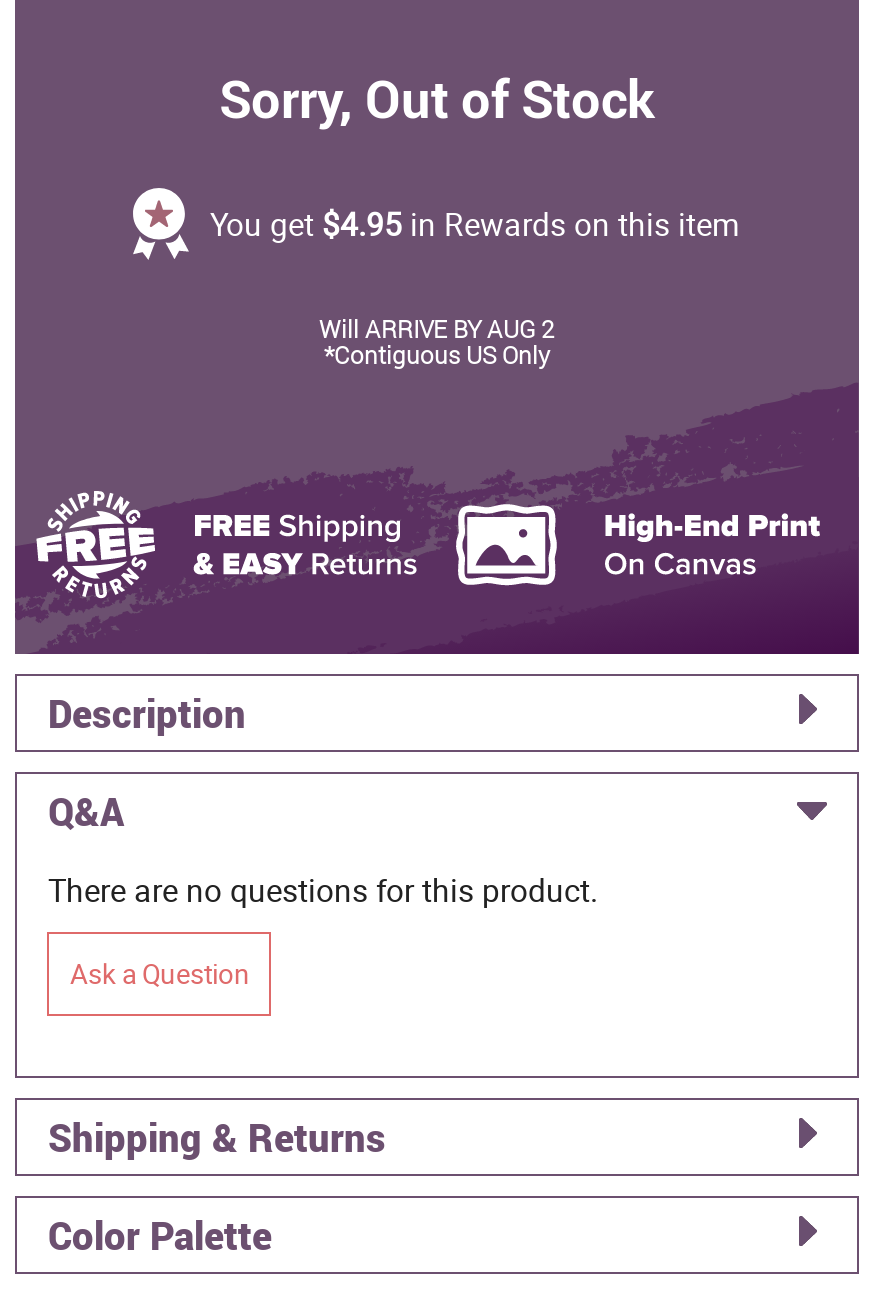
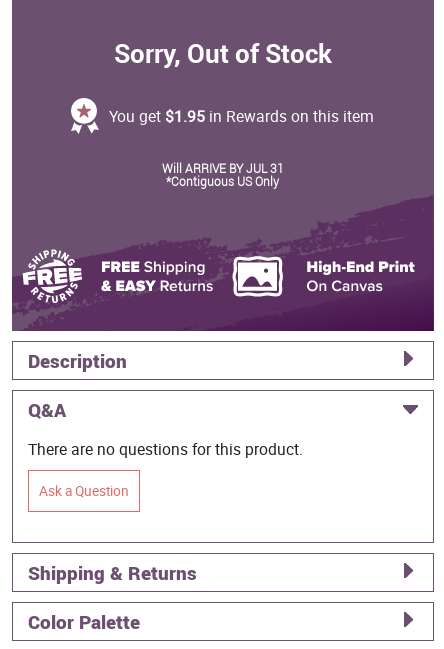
[210,202,740,246] You get $4.95 in Rewards on this item -> [109,105,374,127] You get $1.95 in Rewards on this item
[319,312,555,344] Will ARRIVE BY AUG 2 -> [162,160,284,176] Will ARRIVE BY JUL 31

